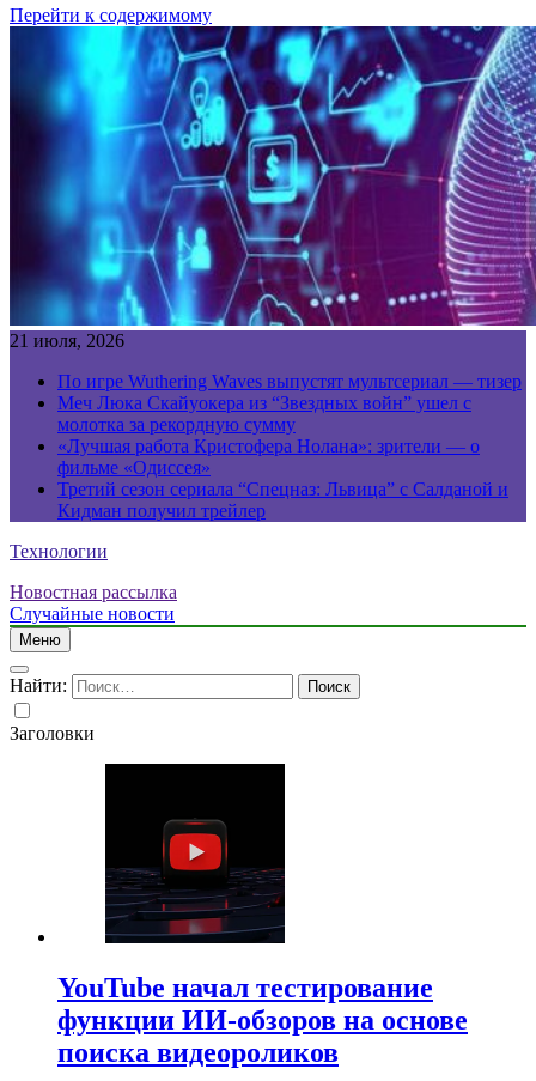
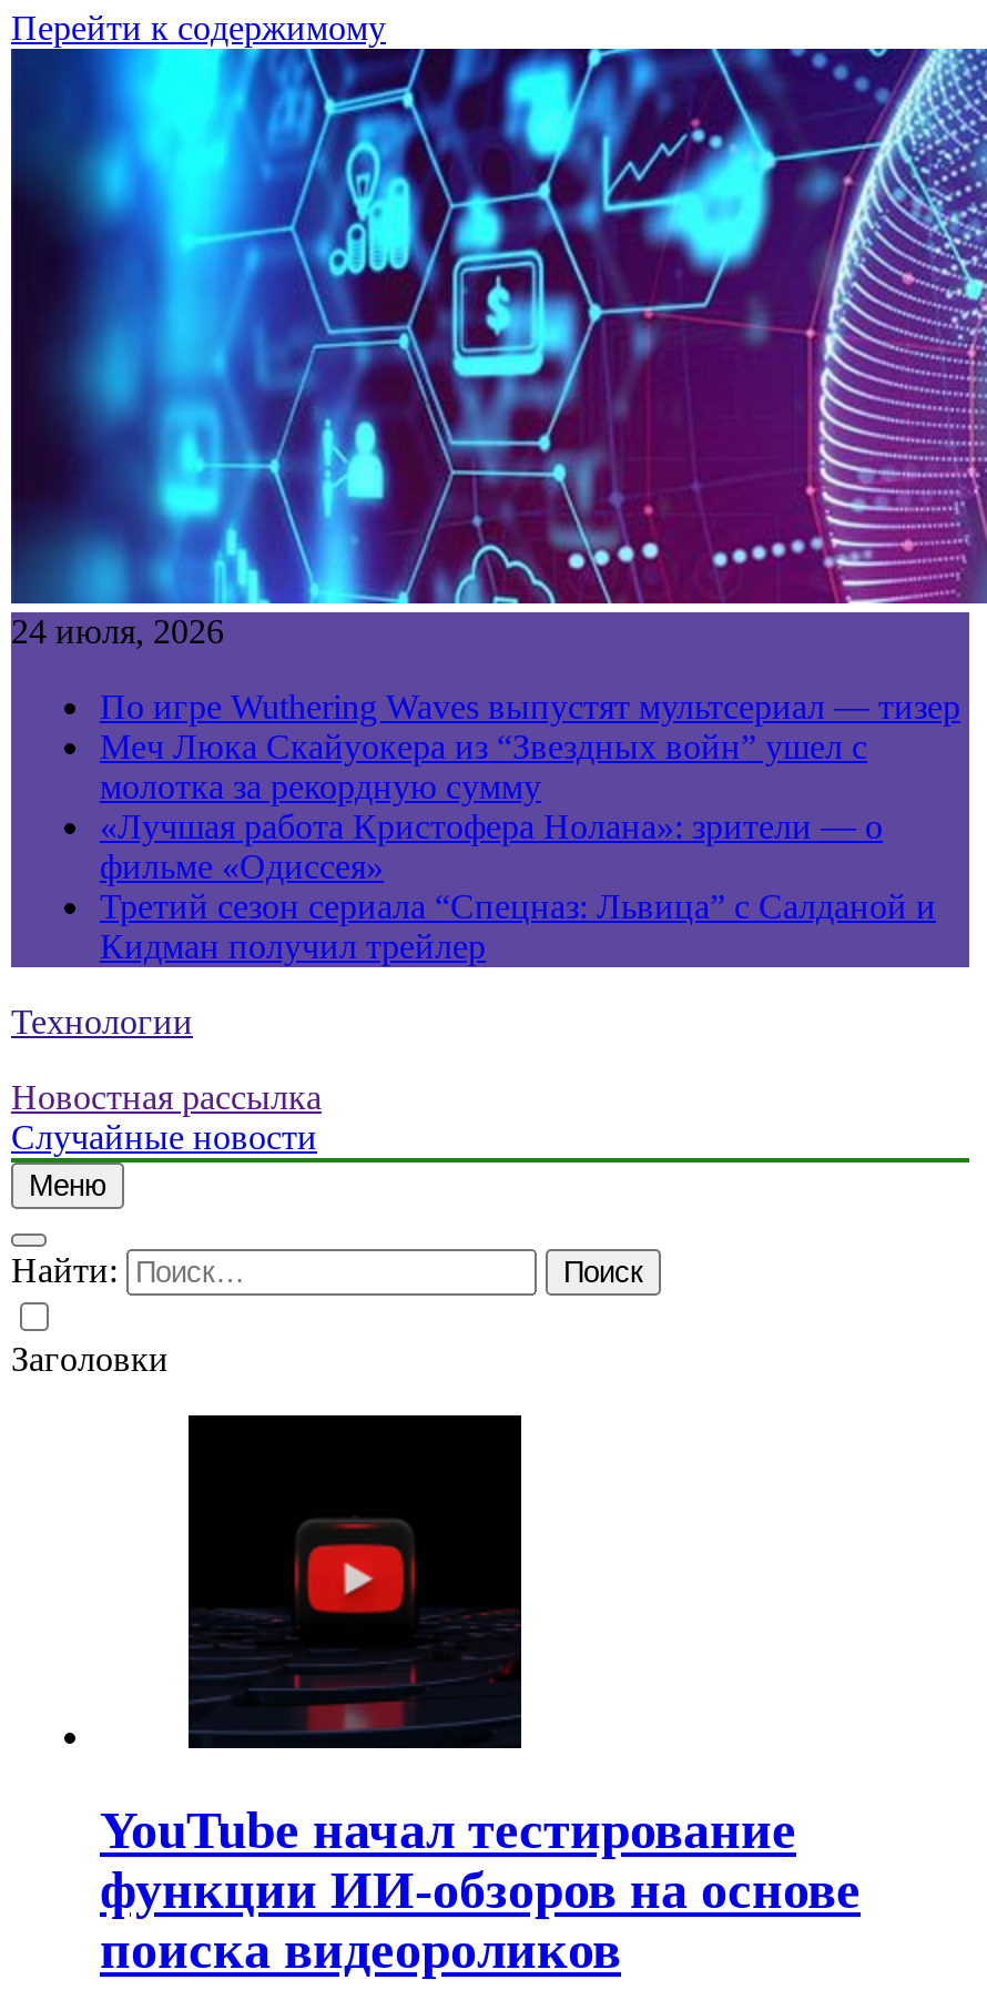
[10,330,124,351] 21 июля, 2026 -> [11,612,224,650] 24 июля, 2026

